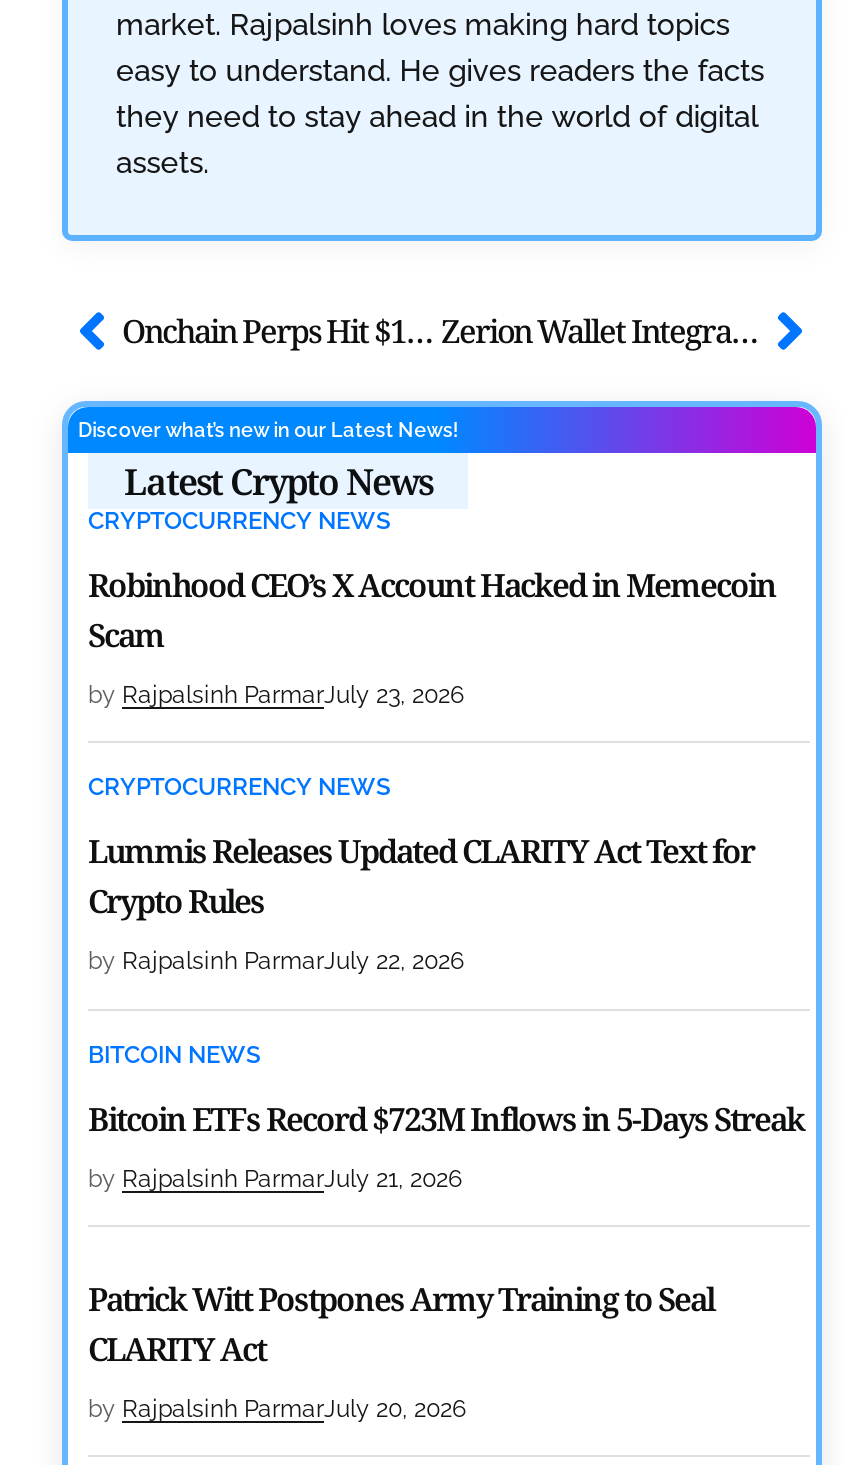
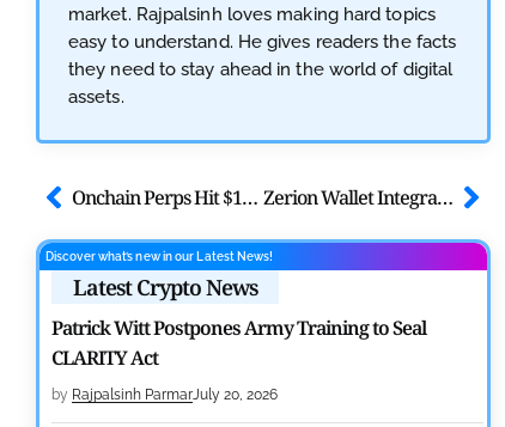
[88,507,804,1193] CRYPTOCURRENCY NEWS | Robinhood CEO’s X Account Hacked in Memecoin | Scam | by Rajpalsinh ParmarJuly 23, 2026 | CRYPTOCURRENCY NEWS | Lummis Releases Updated CLARITY Act Text for | Crypto Rules | by Rajpalsinh ParmarJuly 22, 2026 | BITCOIN NEWS | Bitcoin ETFs Record $723M Inflows in 5-Days Streak | by Rajpalsinh ParmarJuly 21, 2026 -> none

